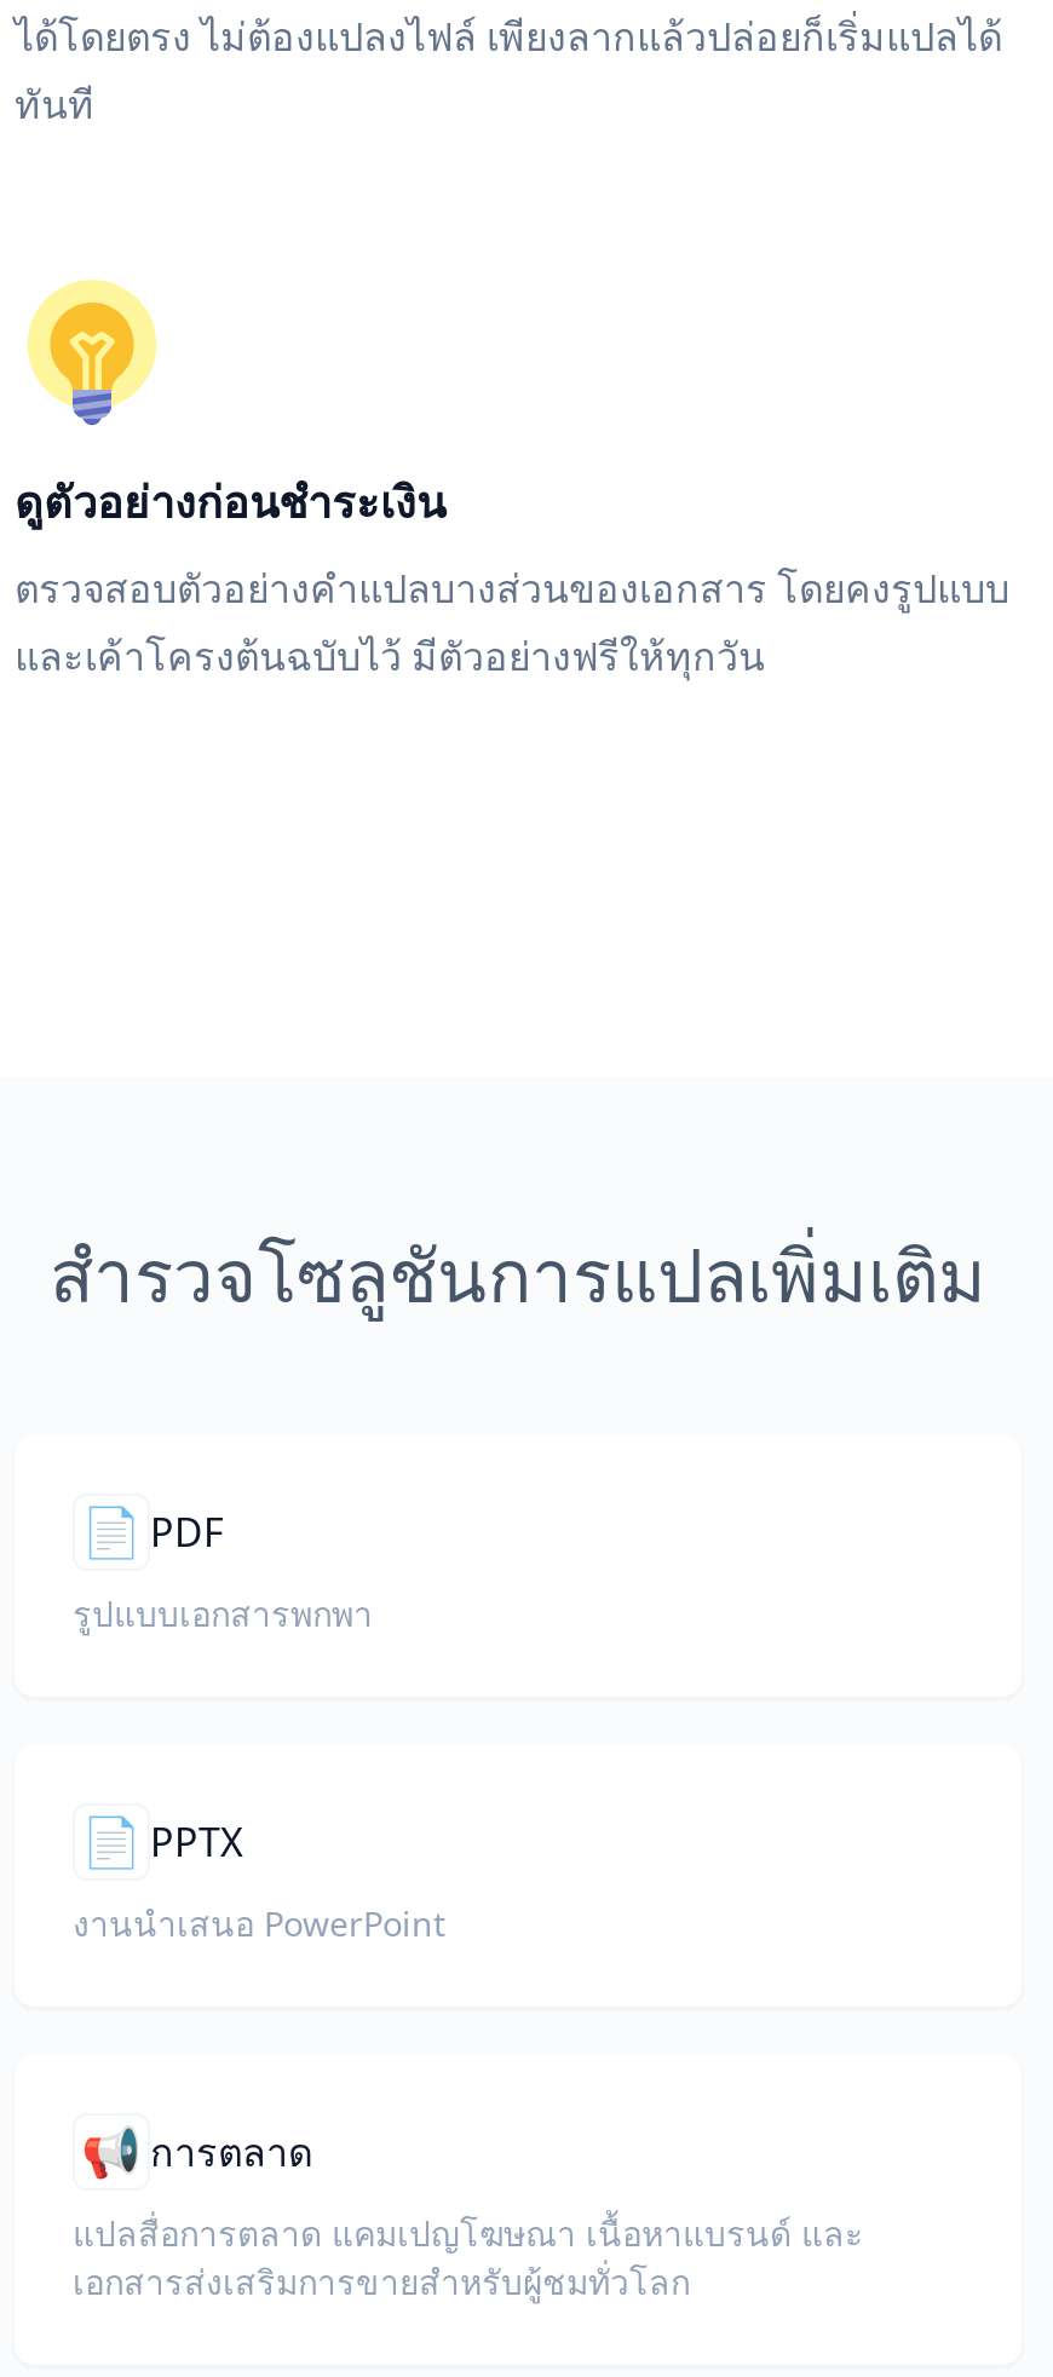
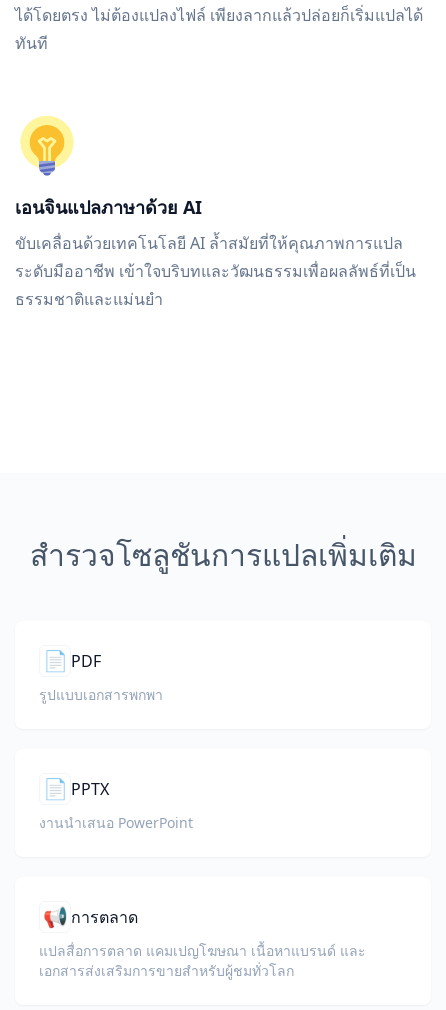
[15,472,445,530] ดูตัวอย่างก่อนชำระเงิน -> [15,195,202,219] เอนจินแปลภาษาด้วย AI
[15,562,1009,683] ตรวจสอบตัวอย่างคำแปลบางส่วนของเอกสาร โดยคงรูปแบบ | และเค้าโครงต้นฉบับไว้ มีตัวอย่างฟรีให้ทุกวัน -> [15,232,416,310] ขับเคลื่อนด้วยเทคโนโลยี AI ล้ำสมัยที่ให้คุณภาพการแปล | ระดับมืออาชีพ เข้าใจบริบทและวัฒนธรรมเพื่อผลลัพธ์ที่เป็น | ธรรมชาติและแม่นยำ

